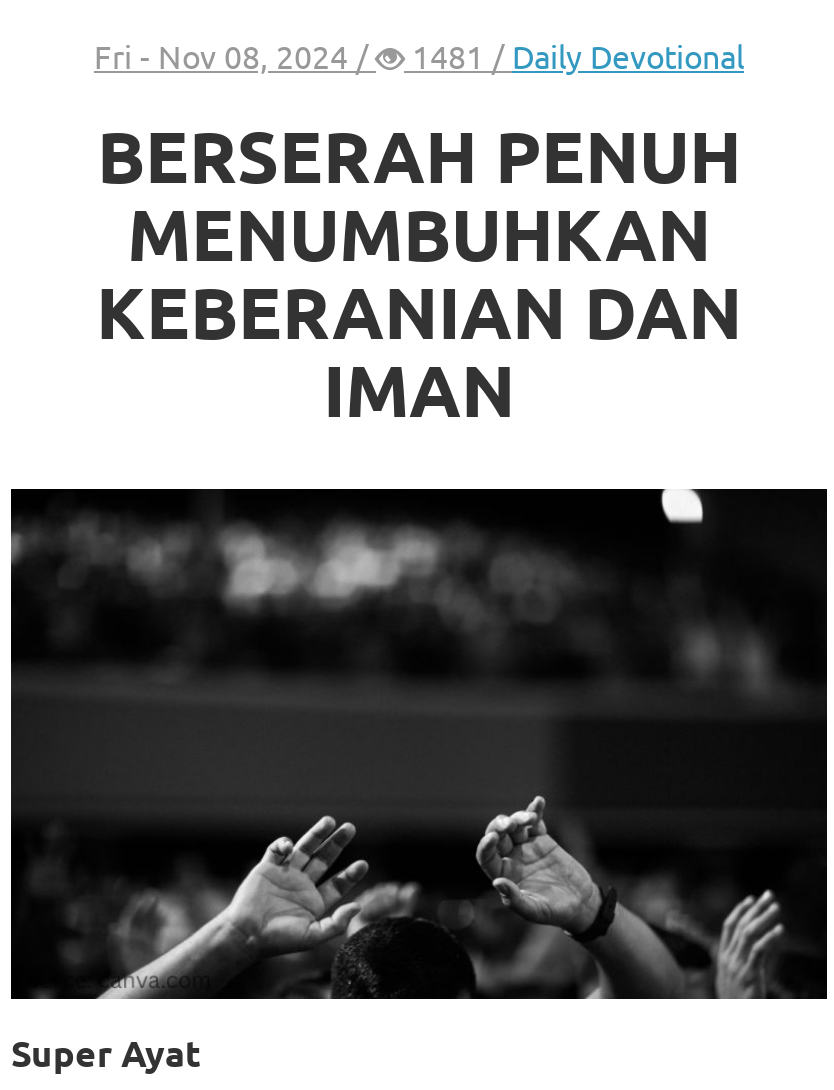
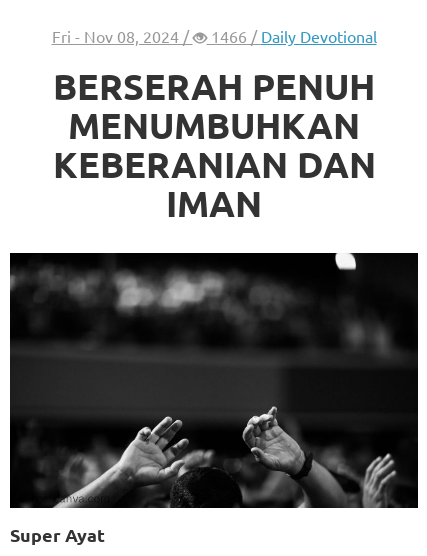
[404,35,744,75] 1481 / Daily Devotional -> [206,26,376,46] 1466 / Daily Devotional

